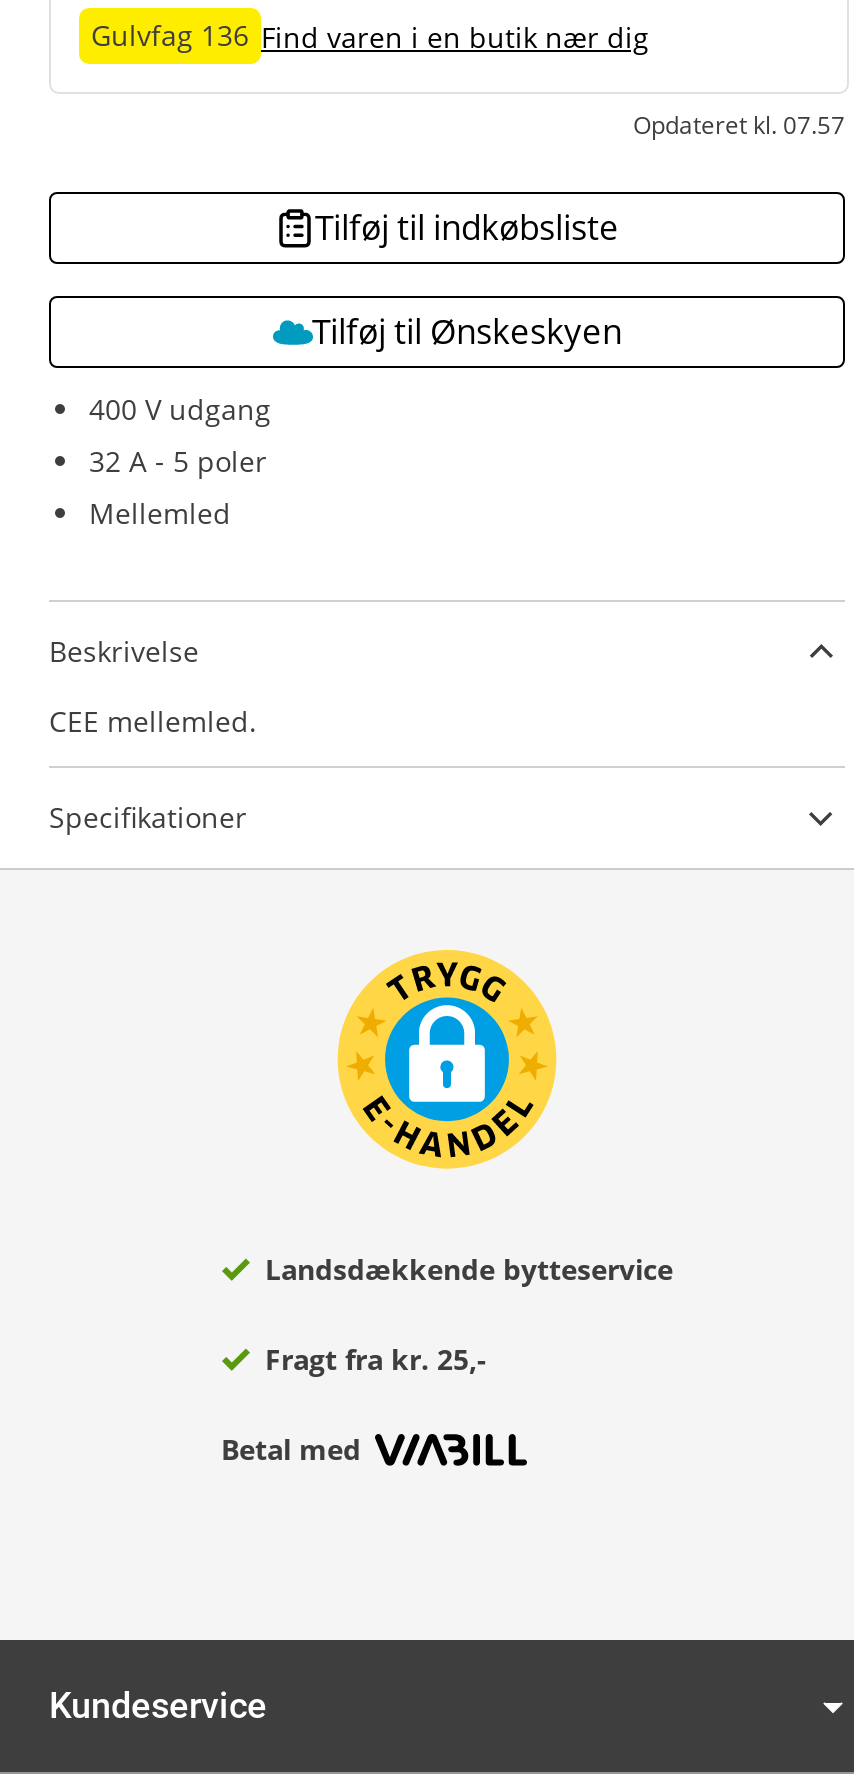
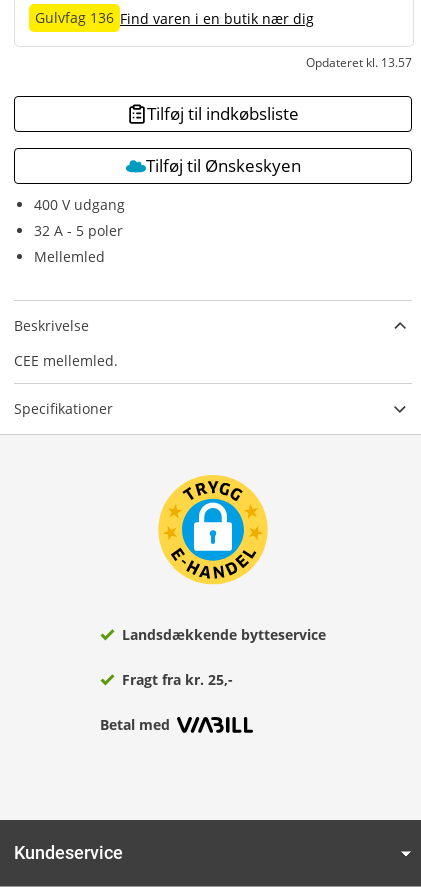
[633,108,845,142] Opdateret kl. 07.57 -> [306,54,412,71] Opdateret kl. 13.57

